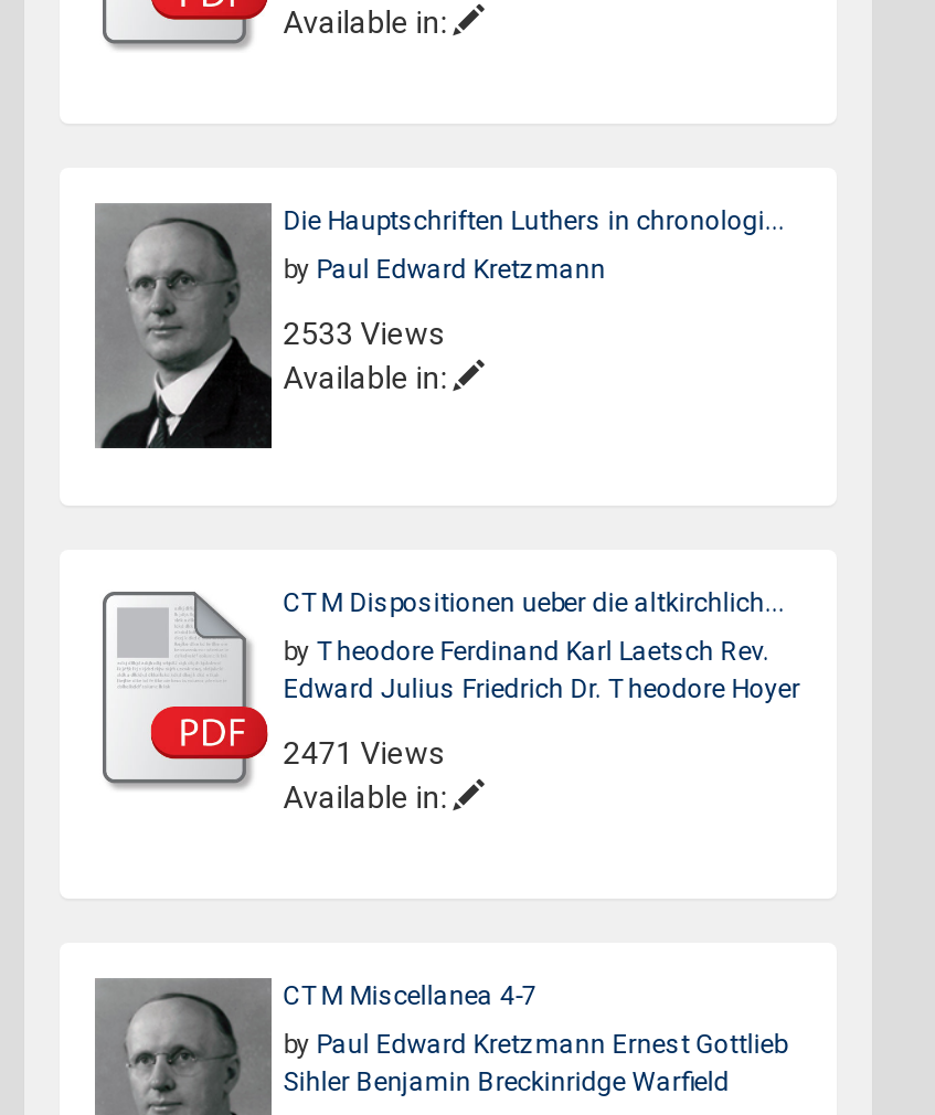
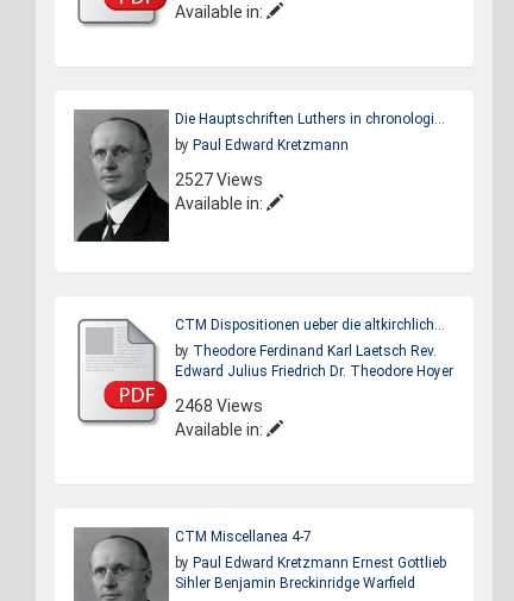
[283,315,446,350] 2533 Views -> [175,170,263,189] 2527 Views
[283,736,446,771] 2471 Views -> [175,397,263,416] 2468 Views

